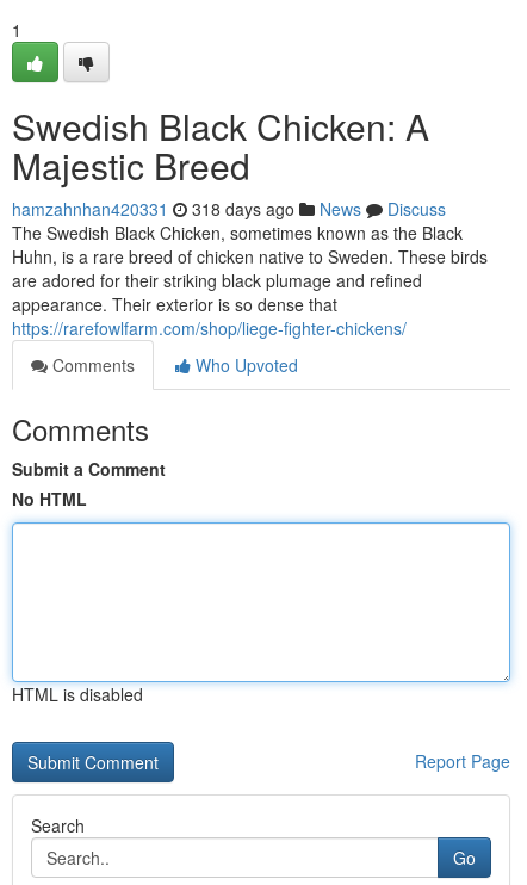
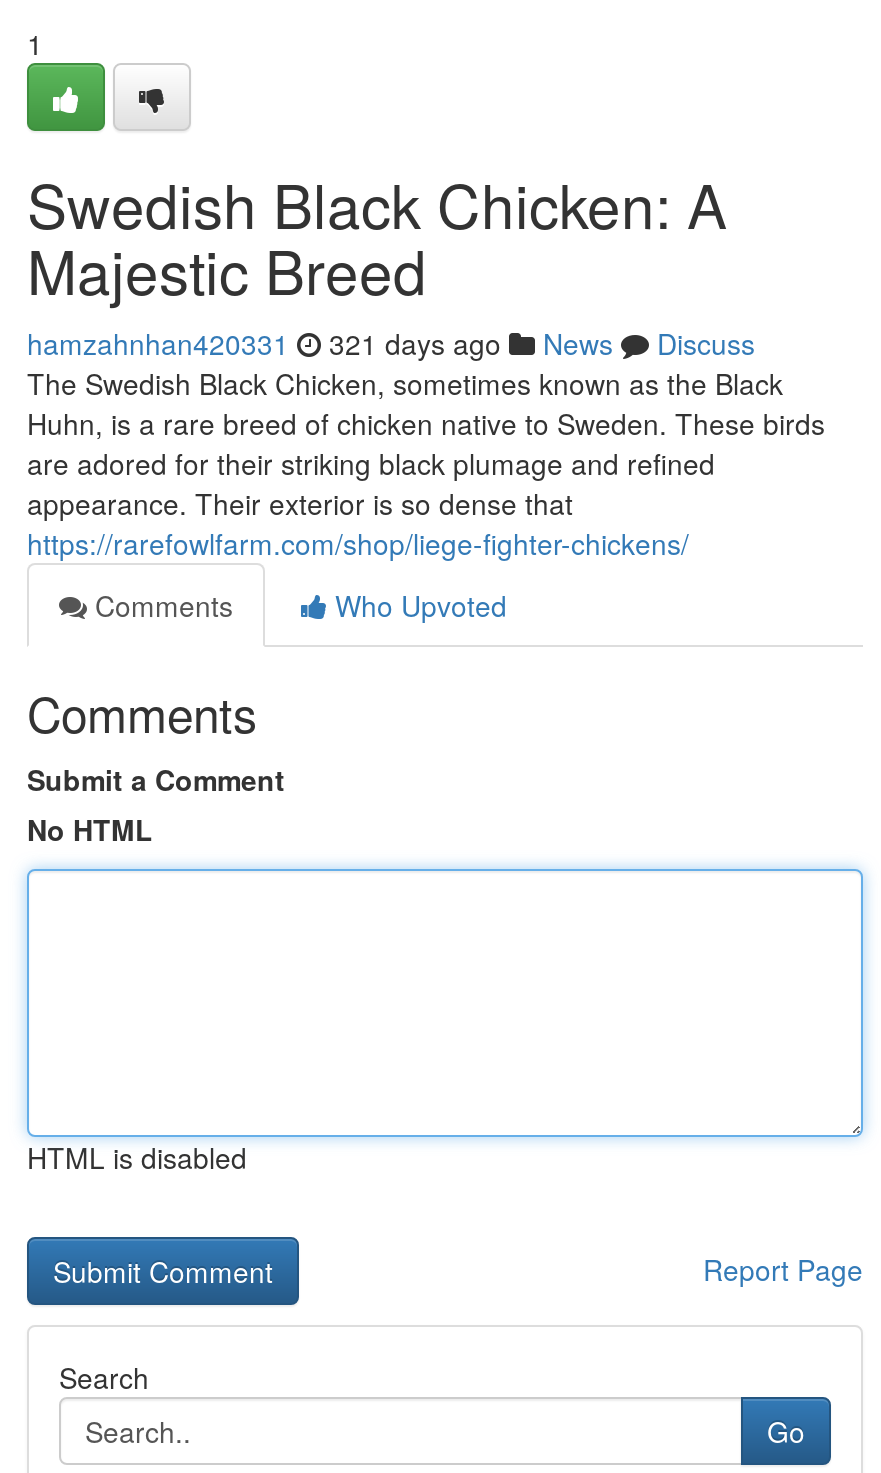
[12,197,446,221] hamzahnhan420331 318 days ago News Discuss -> [27,323,755,363] hamzahnhan420331 321 days ago News Discuss

